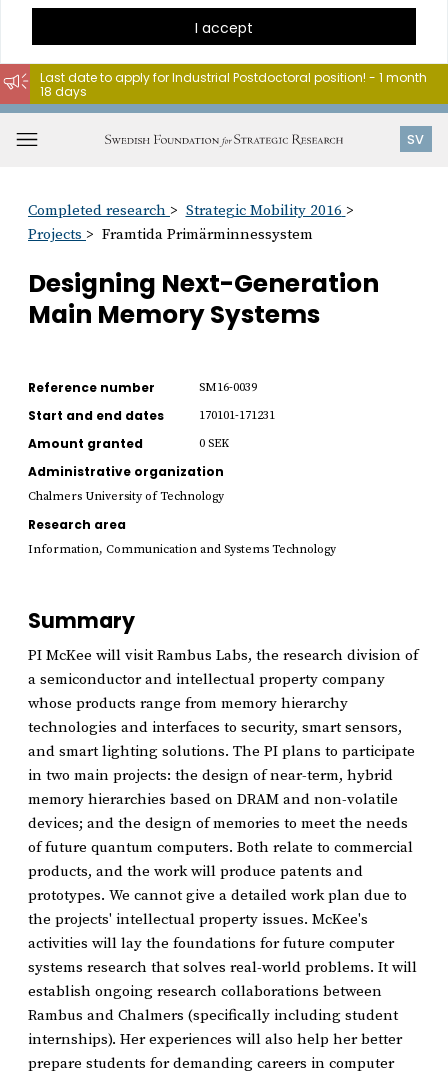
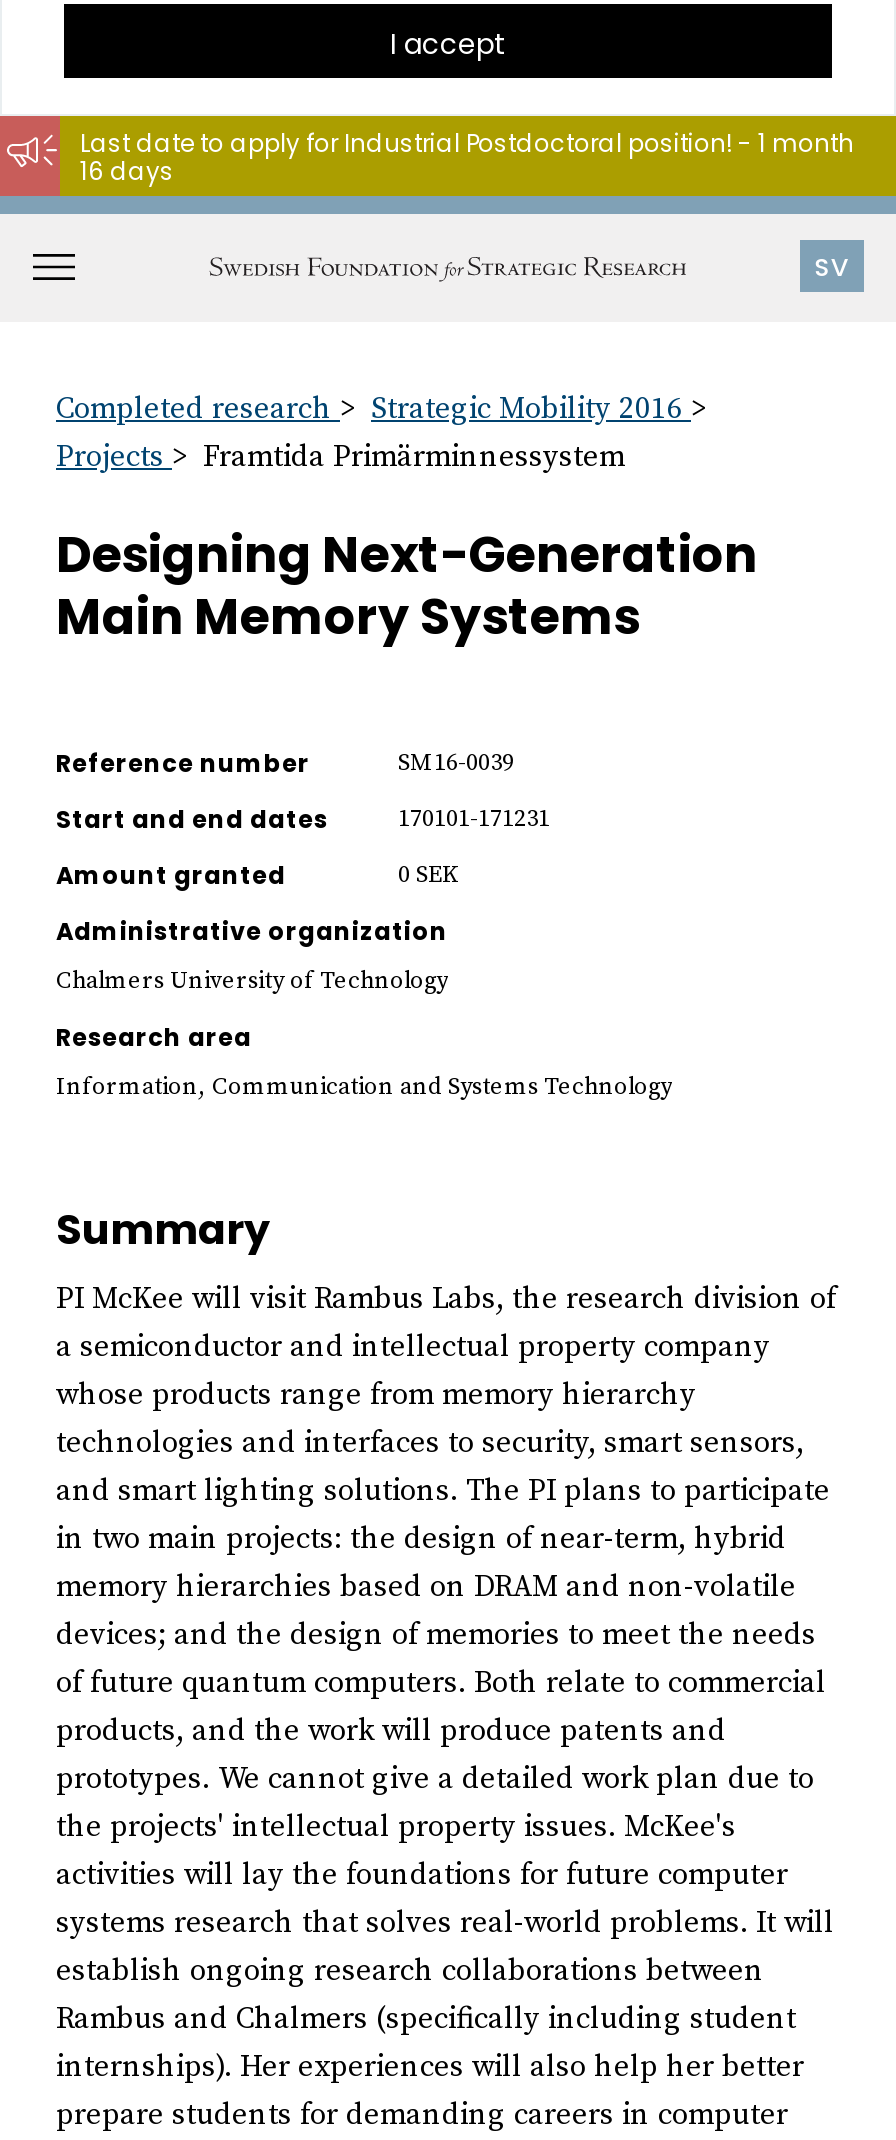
[40,83,87,100] 18 days -> [80,154,174,188] 16 days

